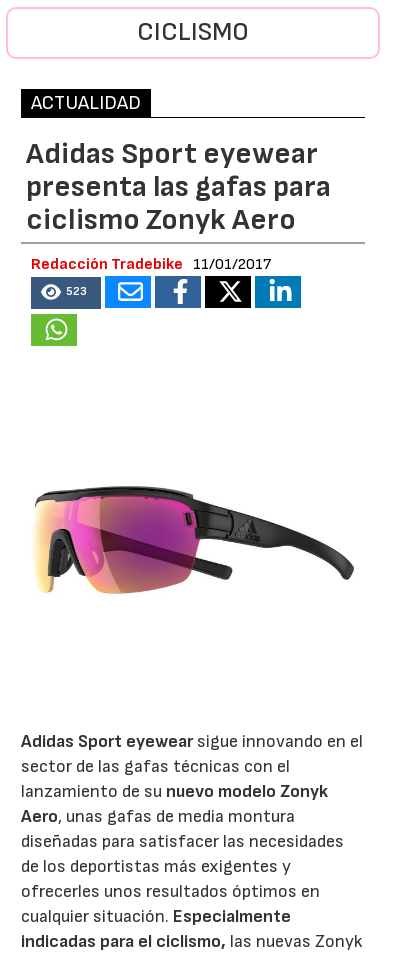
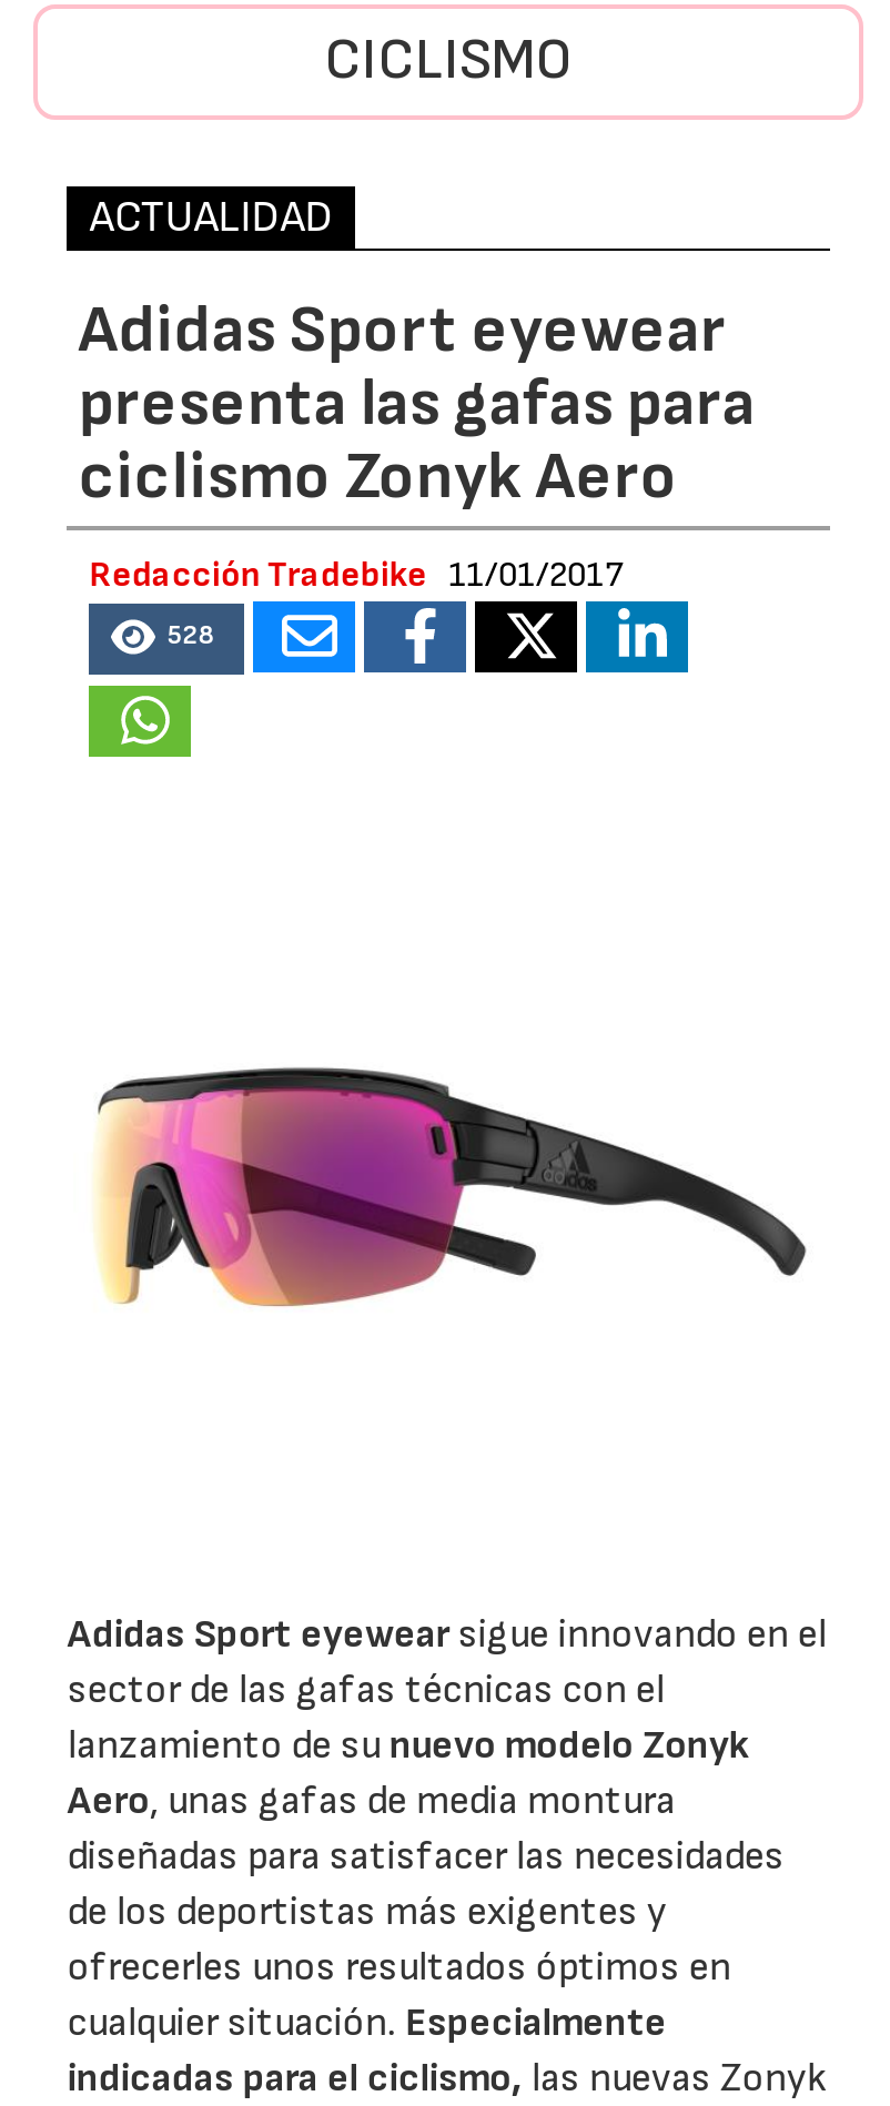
[66,284,87,299] 523 -> [167,619,216,652] 528

